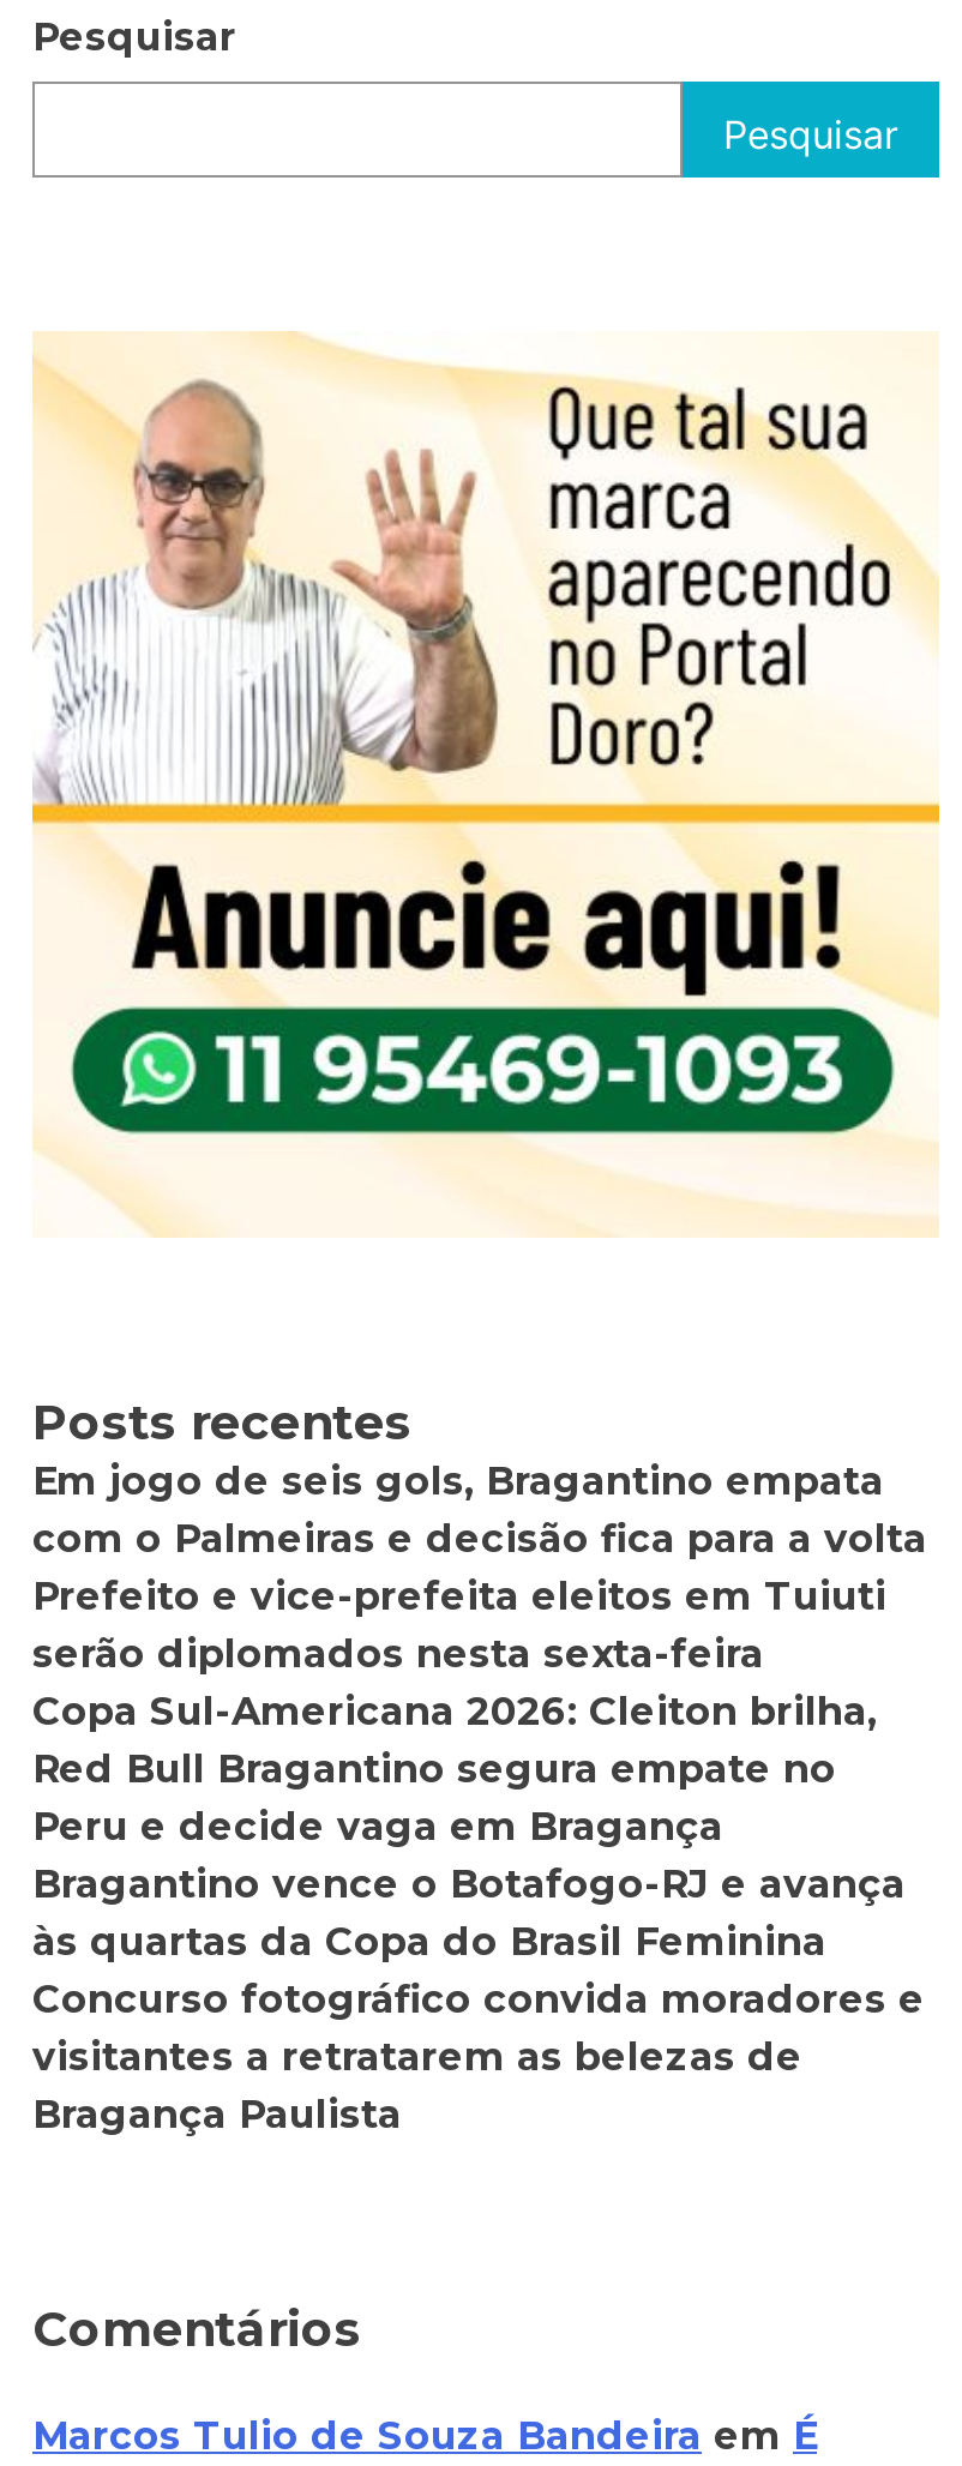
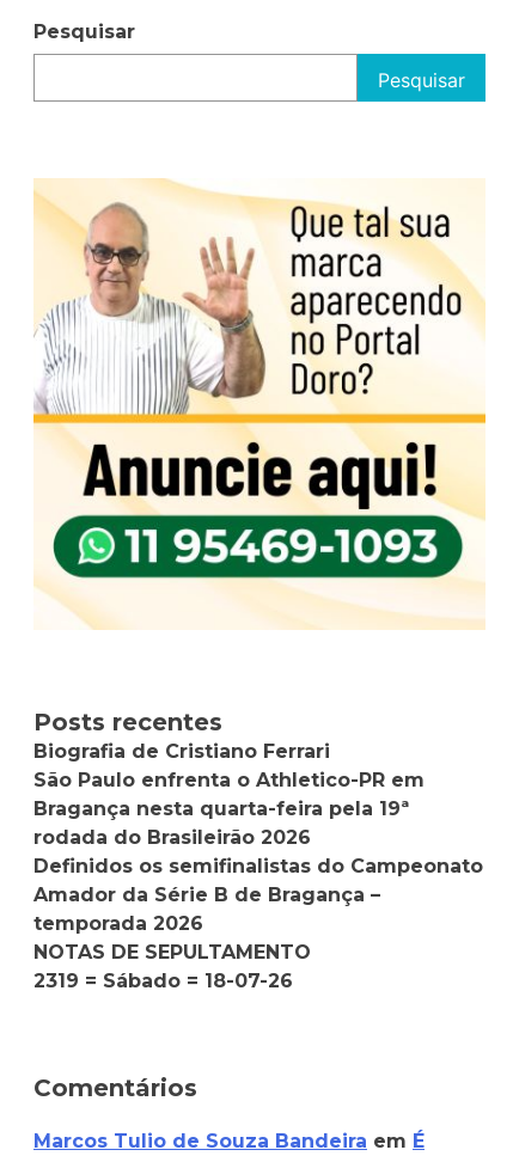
[32,1458,927,2137] Em jogo de seis gols, Bragantino empata | com o Palmeiras e decisão fica para a volta | Prefeito e vice-prefeita eleitos em Tuiuti | serão diplomados nesta sexta-feira | Copa Sul-Americana 2026: Cleiton brilha, | Red Bull Bragantino segura empate no | Peru e decide vaga em Bragança | Bragantino vence o Botafogo-RJ e avança | às quartas da Copa do Brasil Feminina | Concurso fotográfico convida moradores e | visitantes a retratarem as belezas de | Bragança Paulista -> [33,740,483,992] Biografia de Cristiano Ferrari | São Paulo enfrenta o Athletico-PR em | Bragança nesta quarta-feira pela 19ª | rodada do Brasileirão 2026 | Definidos os semifinalistas do Campeonato | Amador da Série B de Bragança – | temporada 2026 | NOTAS DE SEPULTAMENTO | 2319 = Sábado = 18-07-26

